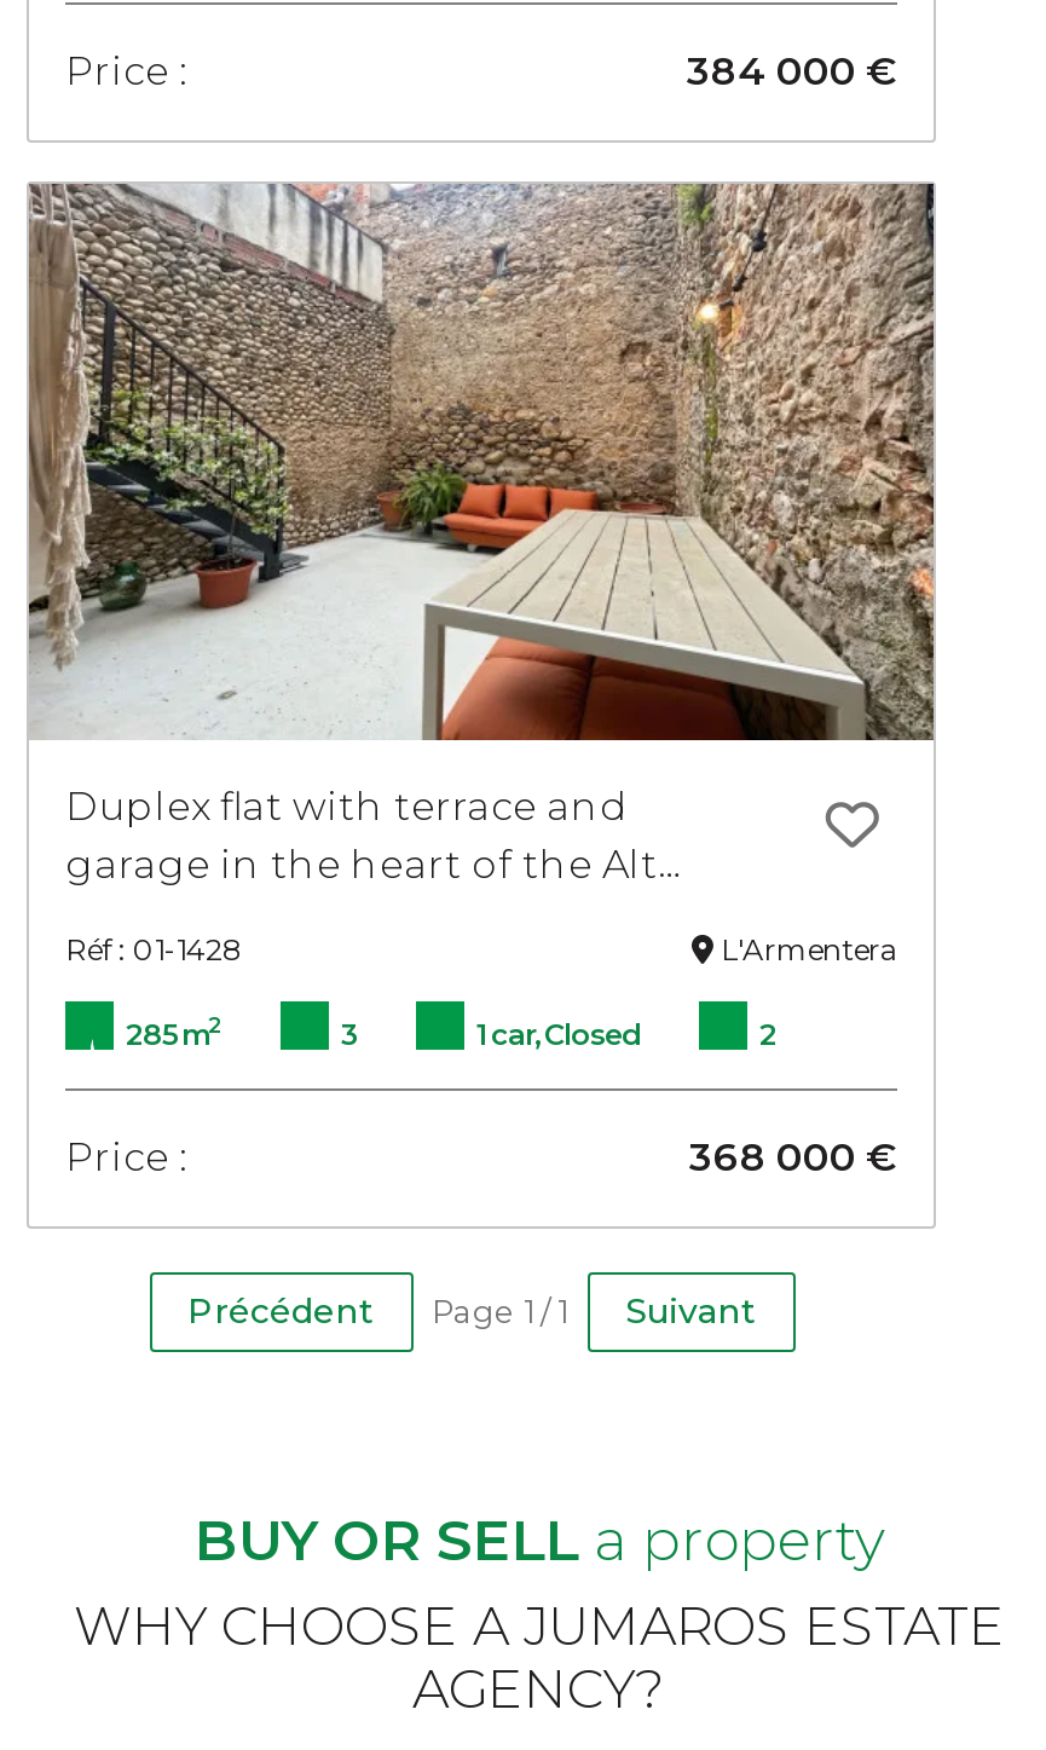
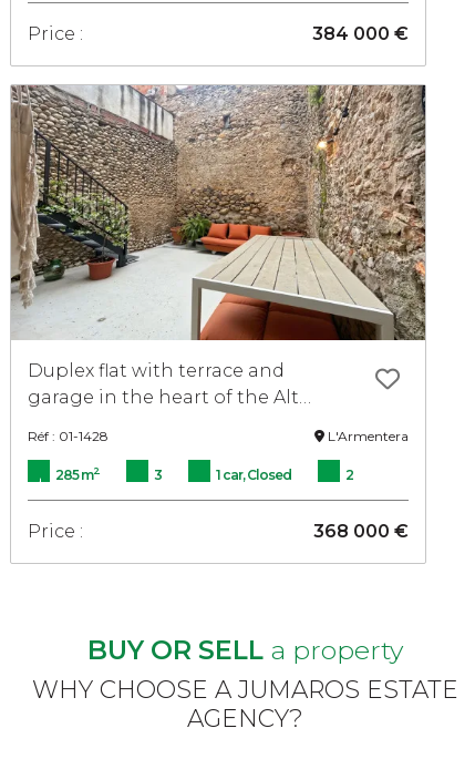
[187,1289,756,1332] Précédent | Page 1 / 1 | Suivant -> none

